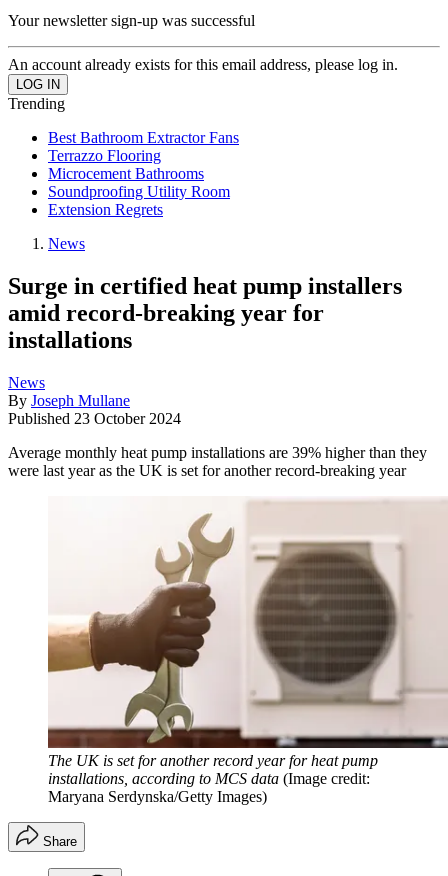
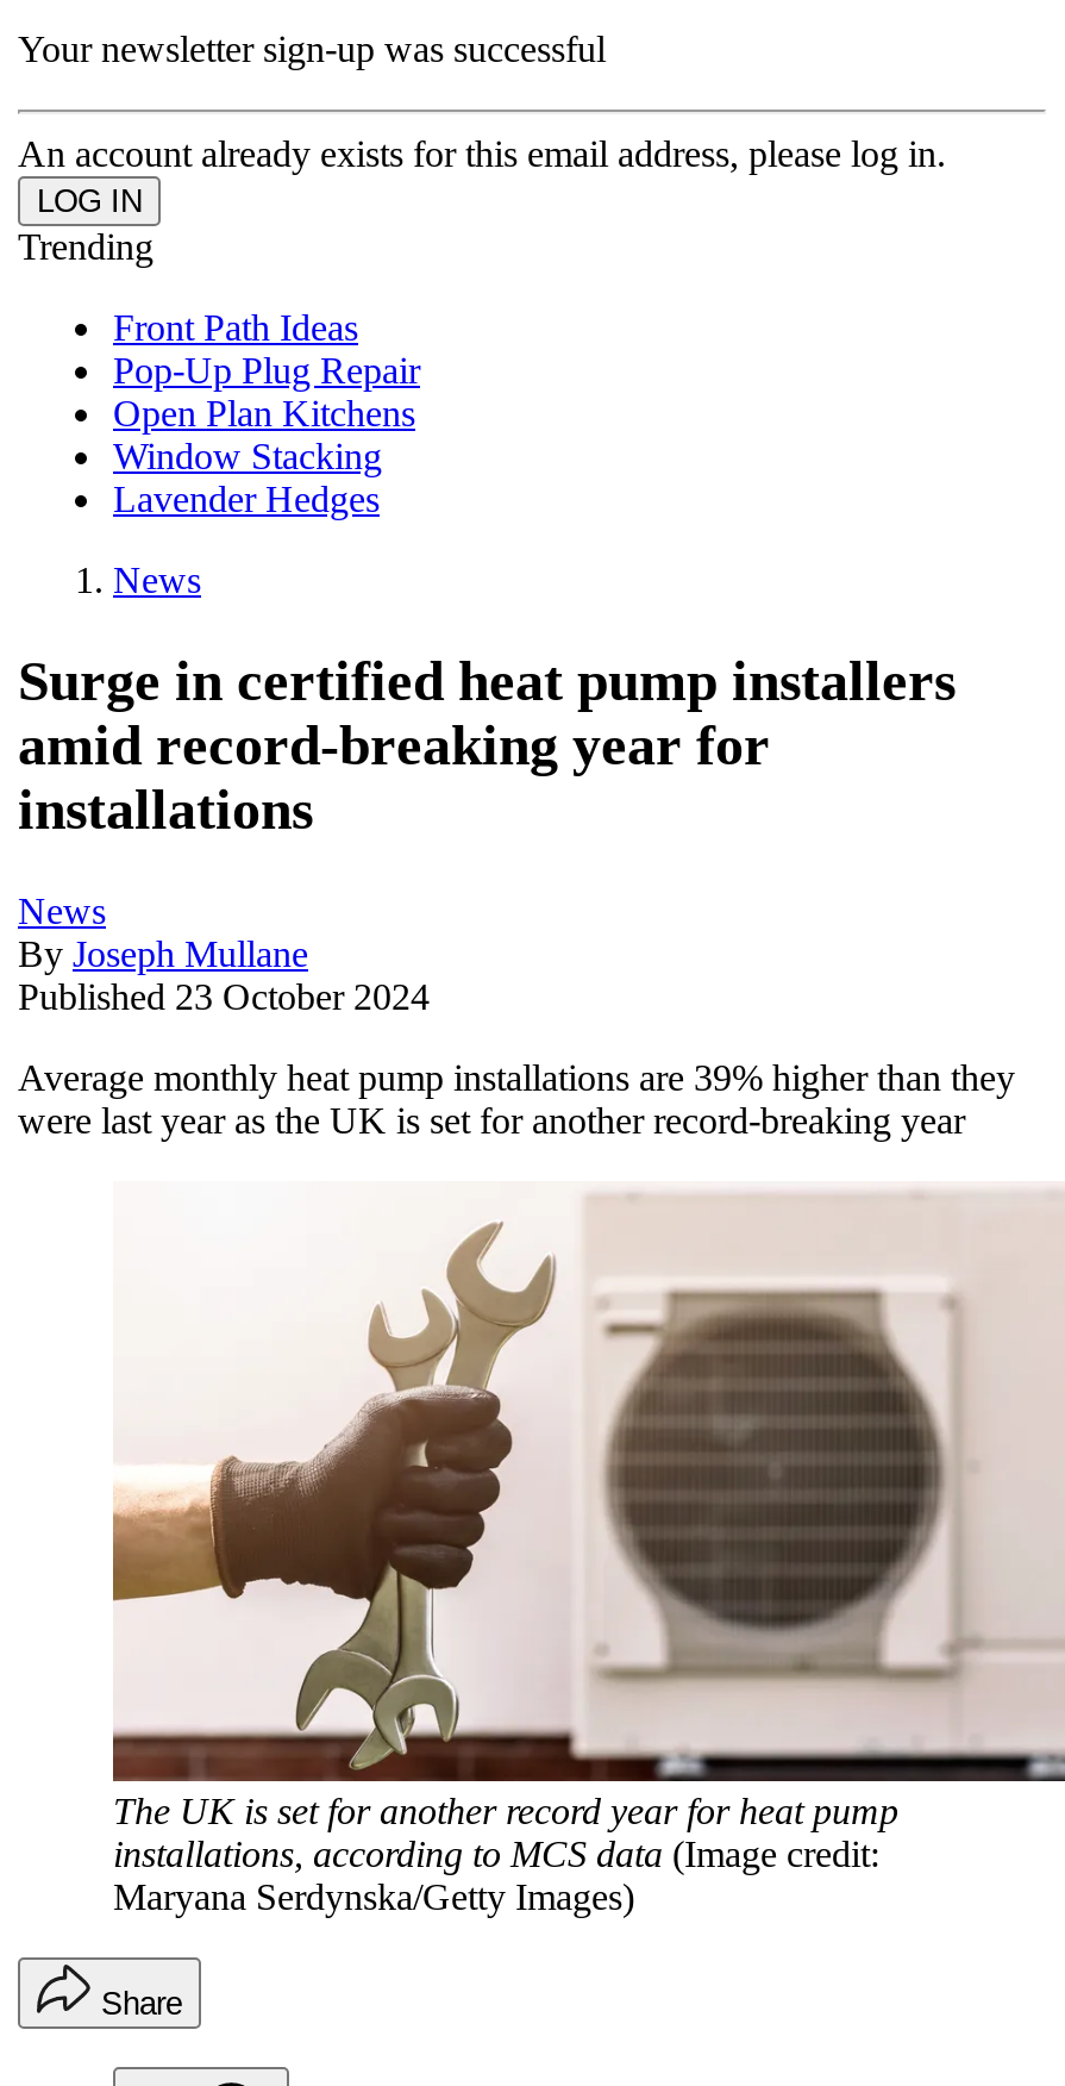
[48,129,239,218] Best Bathroom Extractor Fans | Terrazzo Flooring | Microcement Bathrooms | Soundproofing Utility Room | Extension Regrets -> [113,307,420,519] Front Path Ideas | Pop-Up Plug Repair | Open Plan Kitchens | Window Stacking | Lavender Hedges

